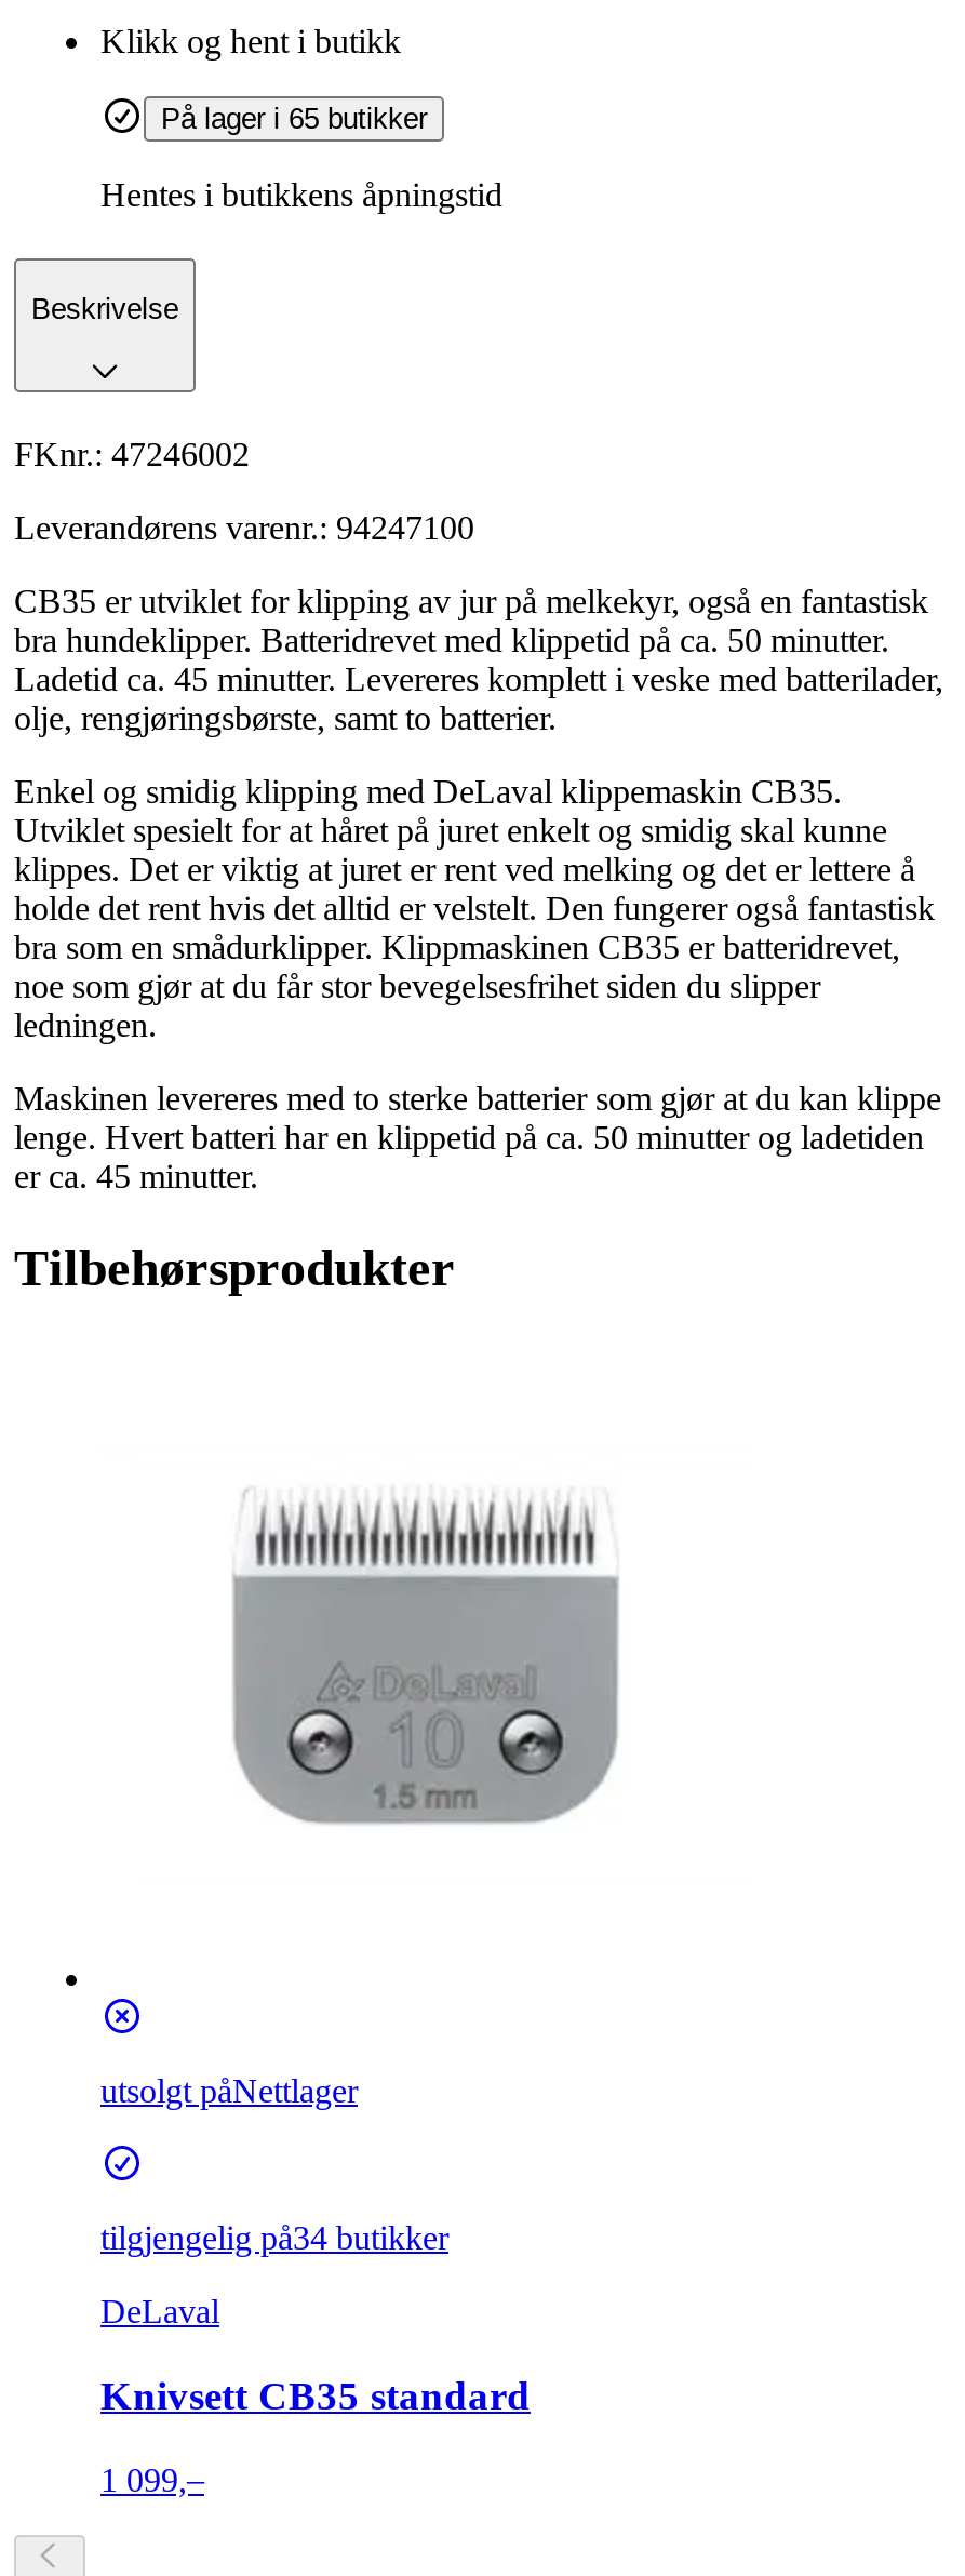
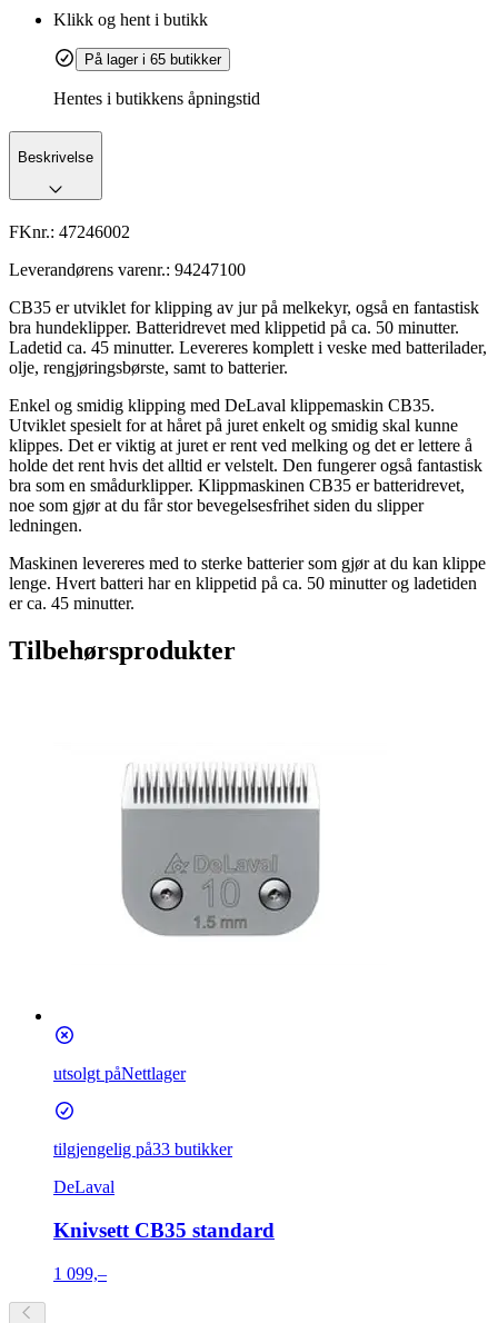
[100,2219,448,2256] tilgjengelig på34 butikker -> [53,1140,232,1159] tilgjengelig på33 butikker

